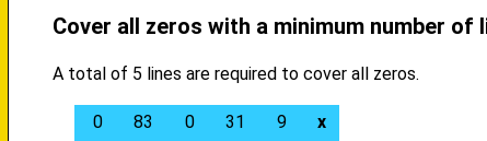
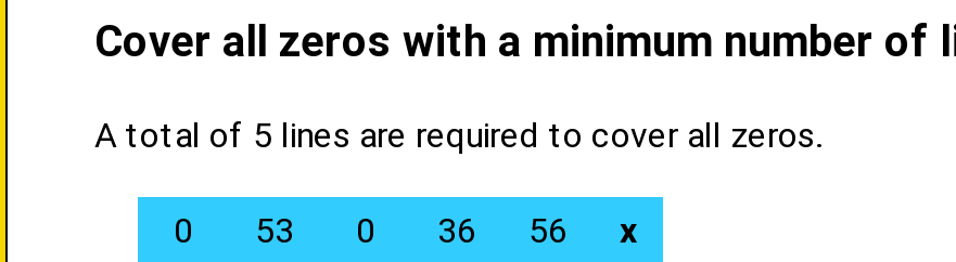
[134,111,153,132] 83 -> [255,210,294,251] 53
[225,111,245,132] 31 -> [437,210,476,251] 36
[276,111,286,132] 9 -> [528,210,568,251] 56

